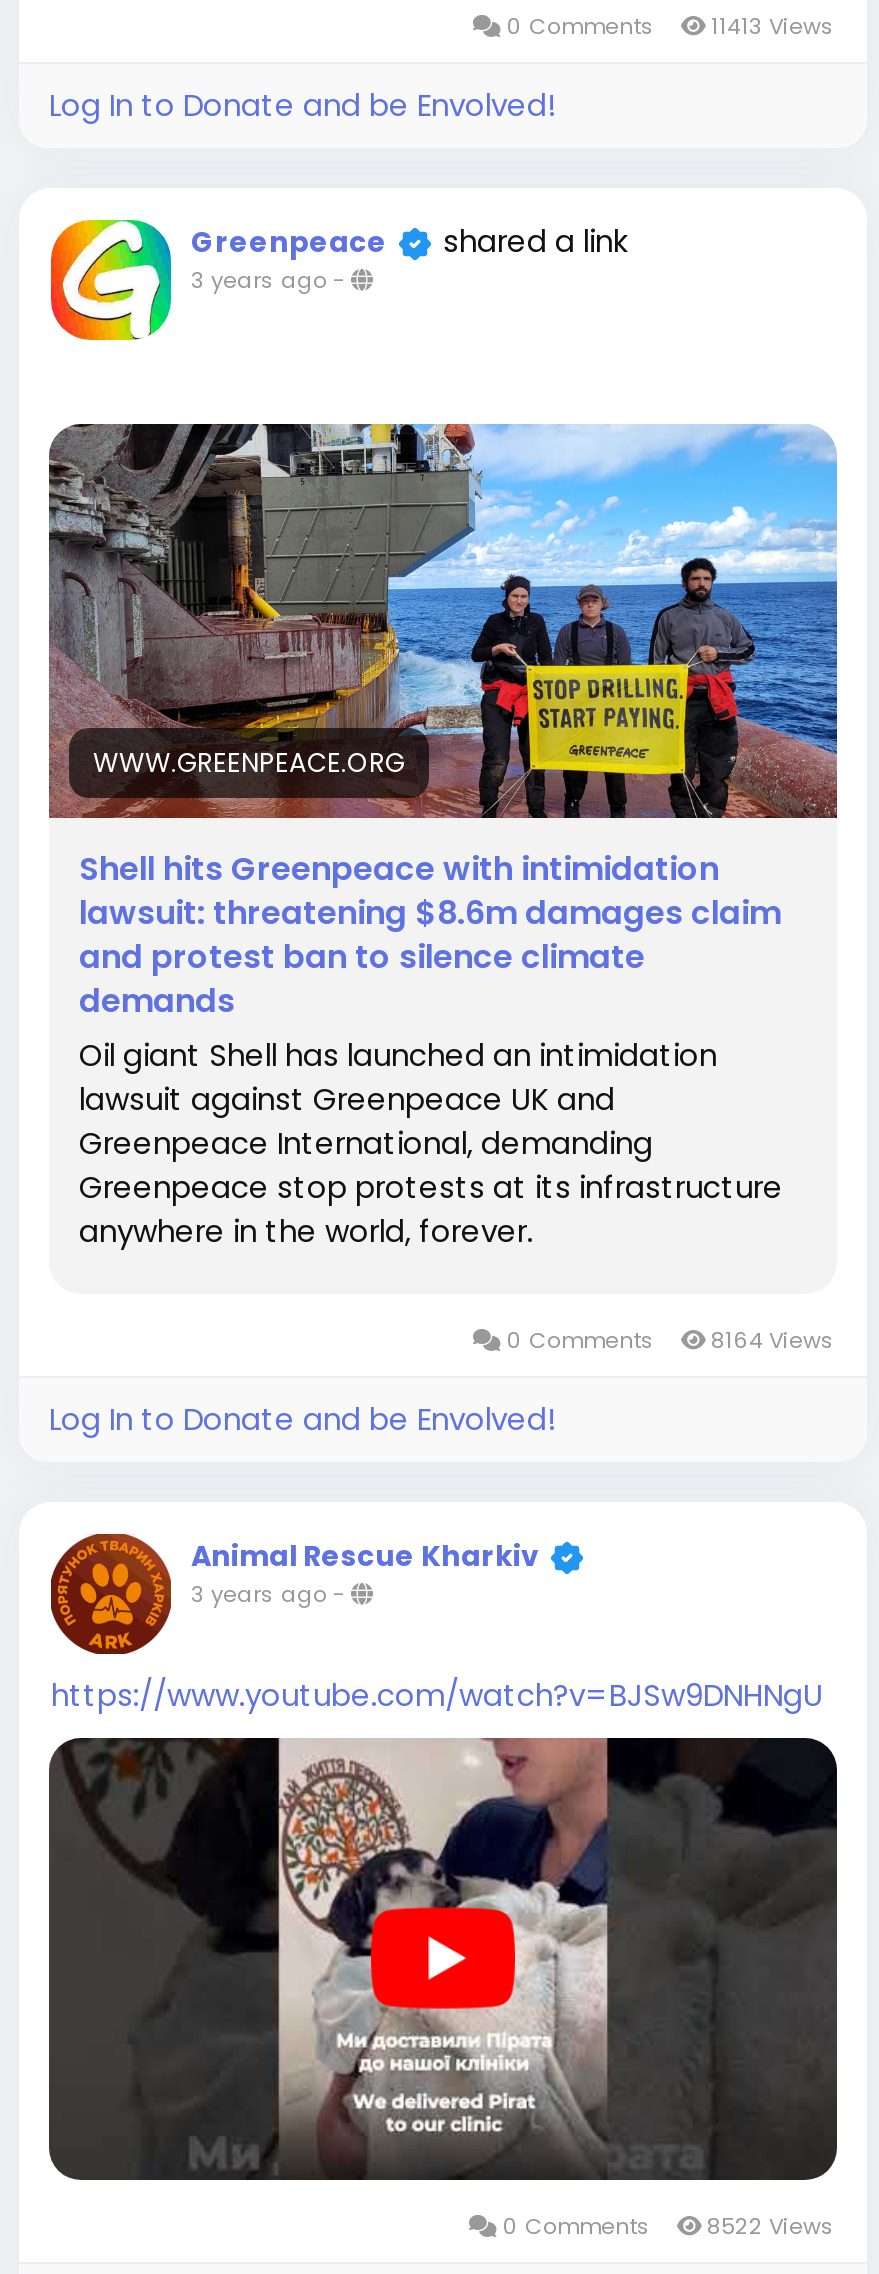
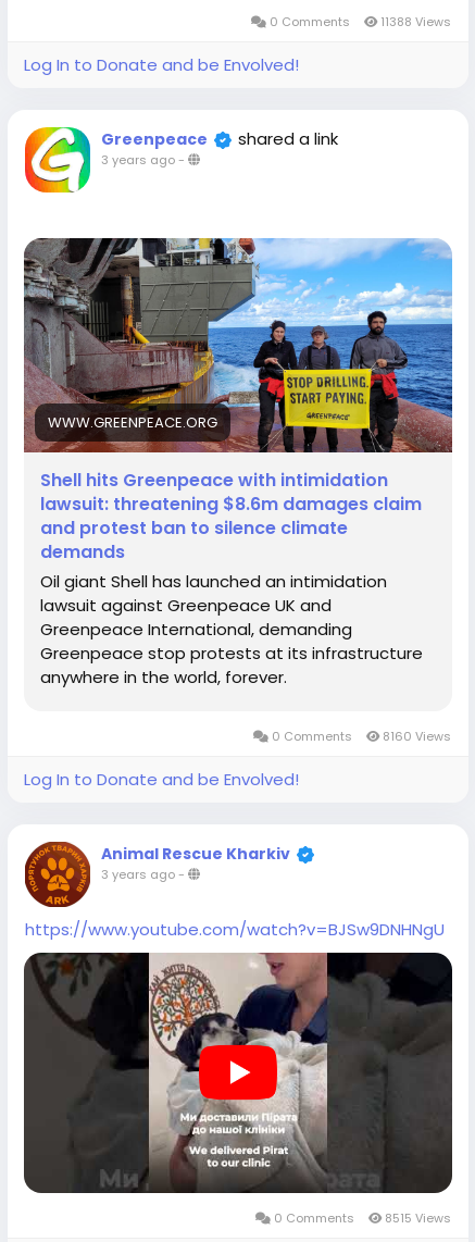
[501,10,835,42] 0 Comments 11413 Views -> [266,13,451,30] 0 Comments 11388 Views
[501,1324,835,1356] 0 Comments 8164 Views -> [268,728,451,745] 0 Comments 8160 Views
[497,2209,835,2241] 0 Comments 8522 Views -> [271,1209,451,1226] 0 Comments 8515 Views

